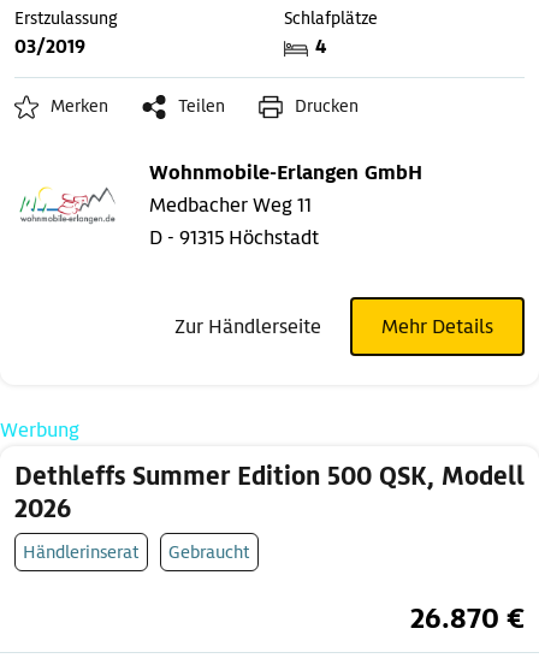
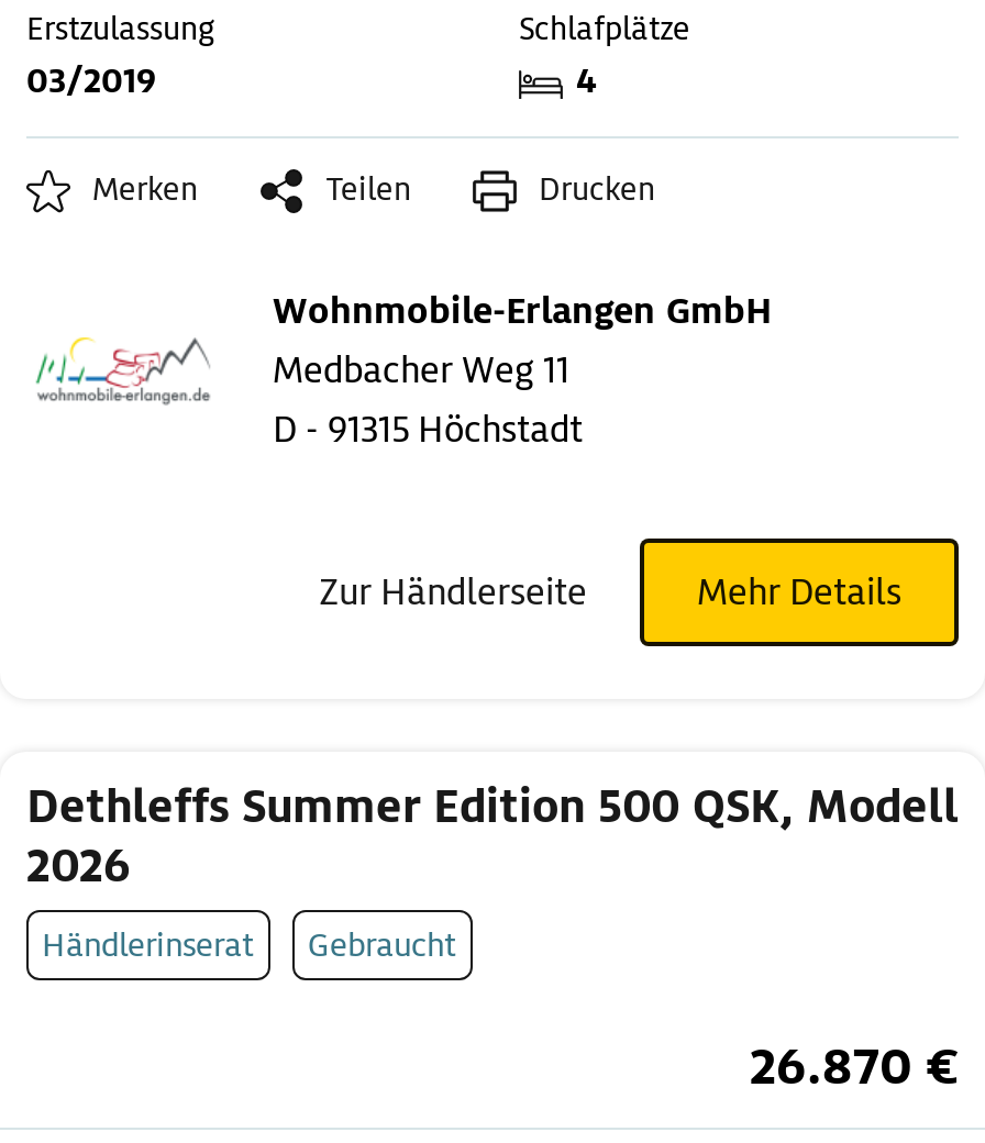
[0,418,79,443] Werbung -> none

